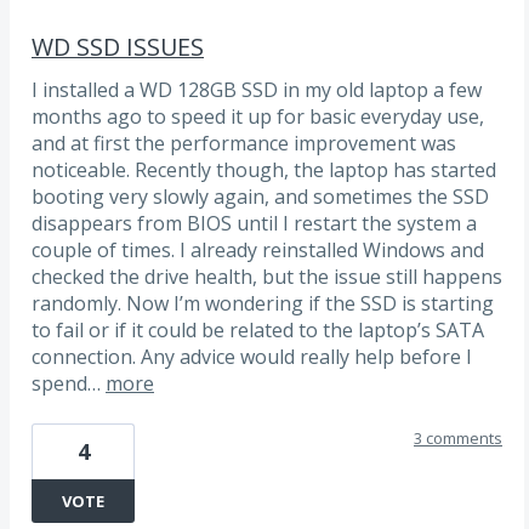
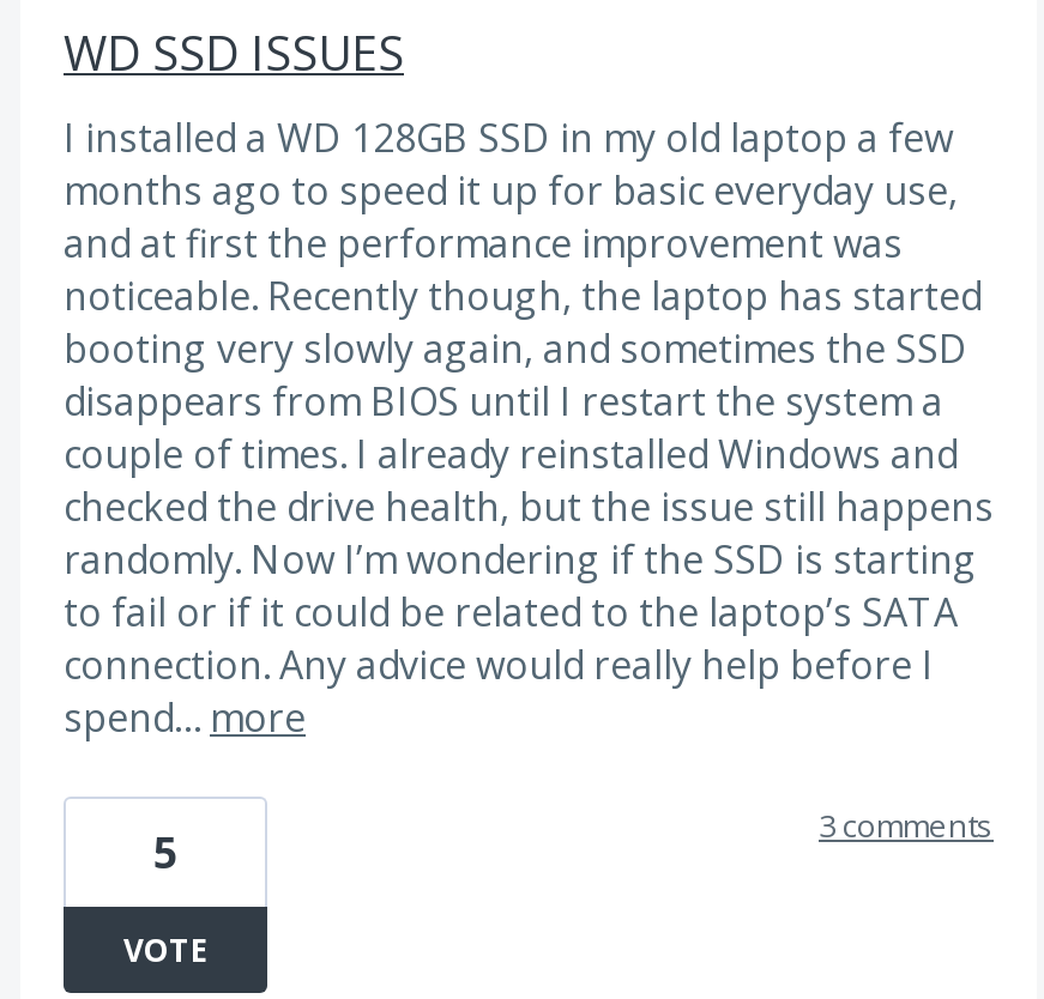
[77,437,89,466] 4 -> [153,824,177,881] 5

